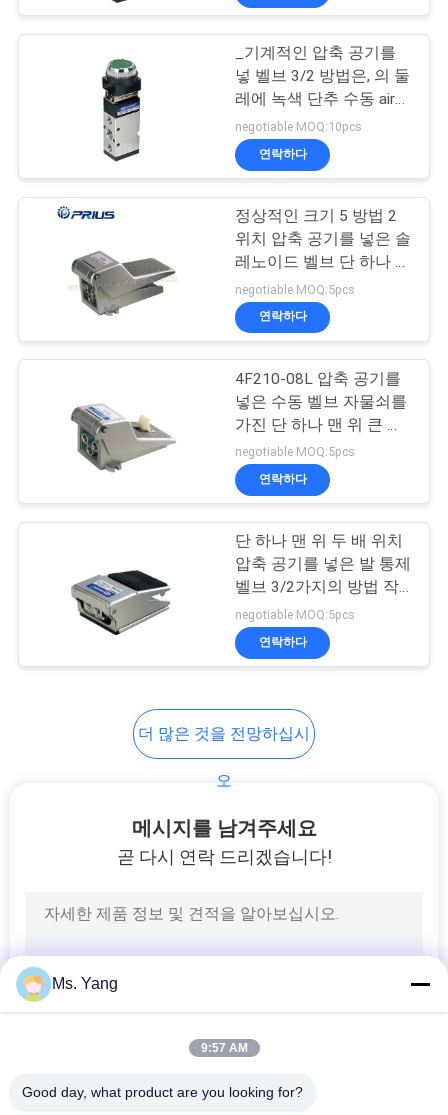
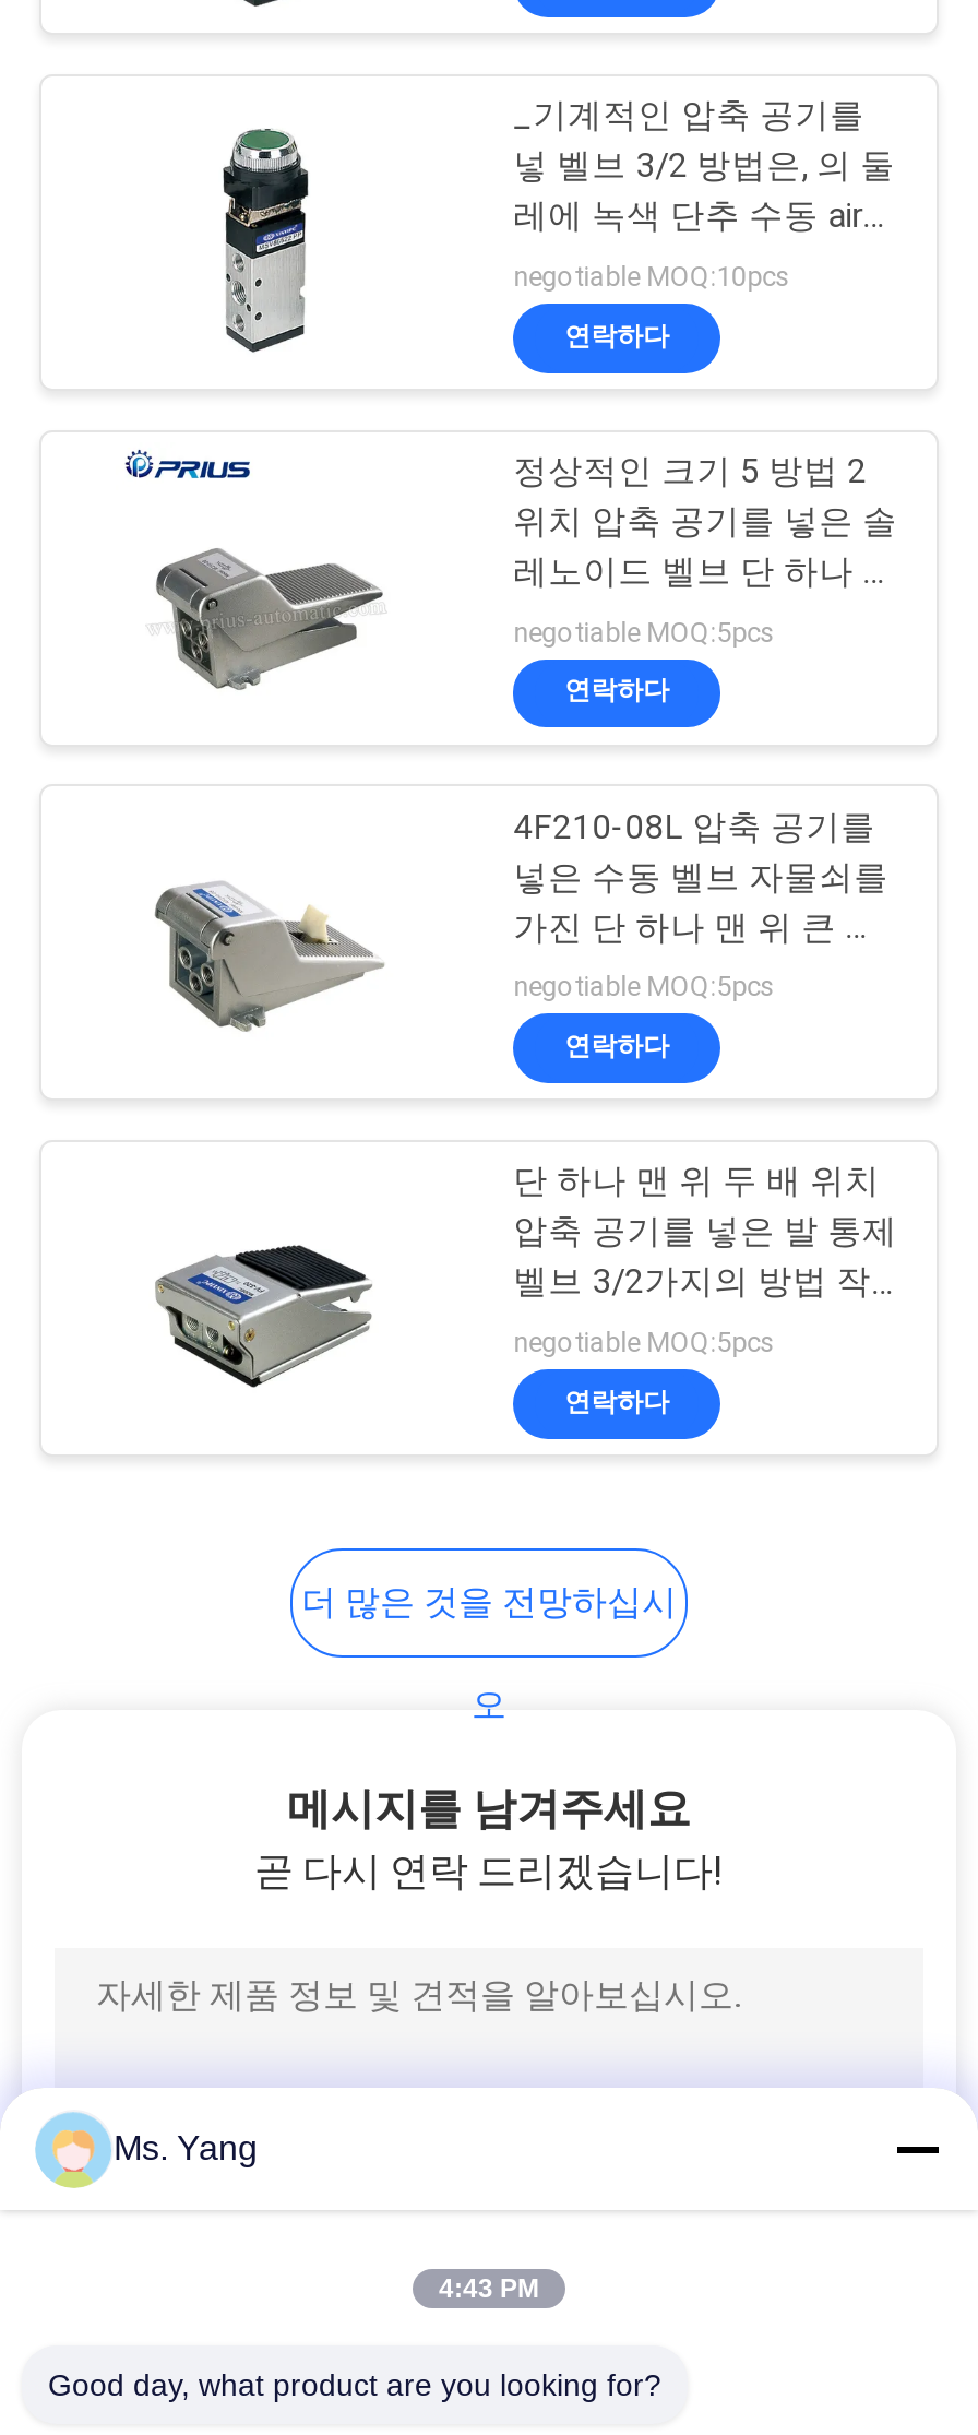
[200,1041,247,1055] 9:57 AM -> [439,2273,539,2304] 4:43 PM

